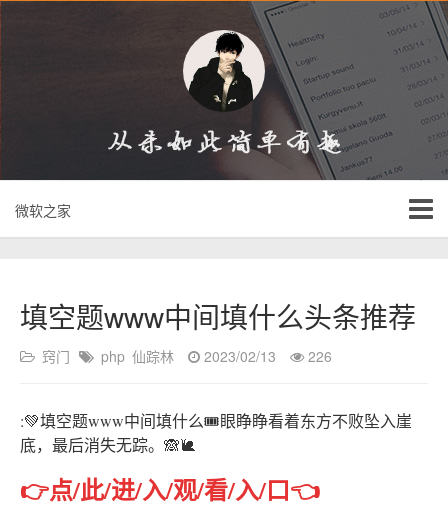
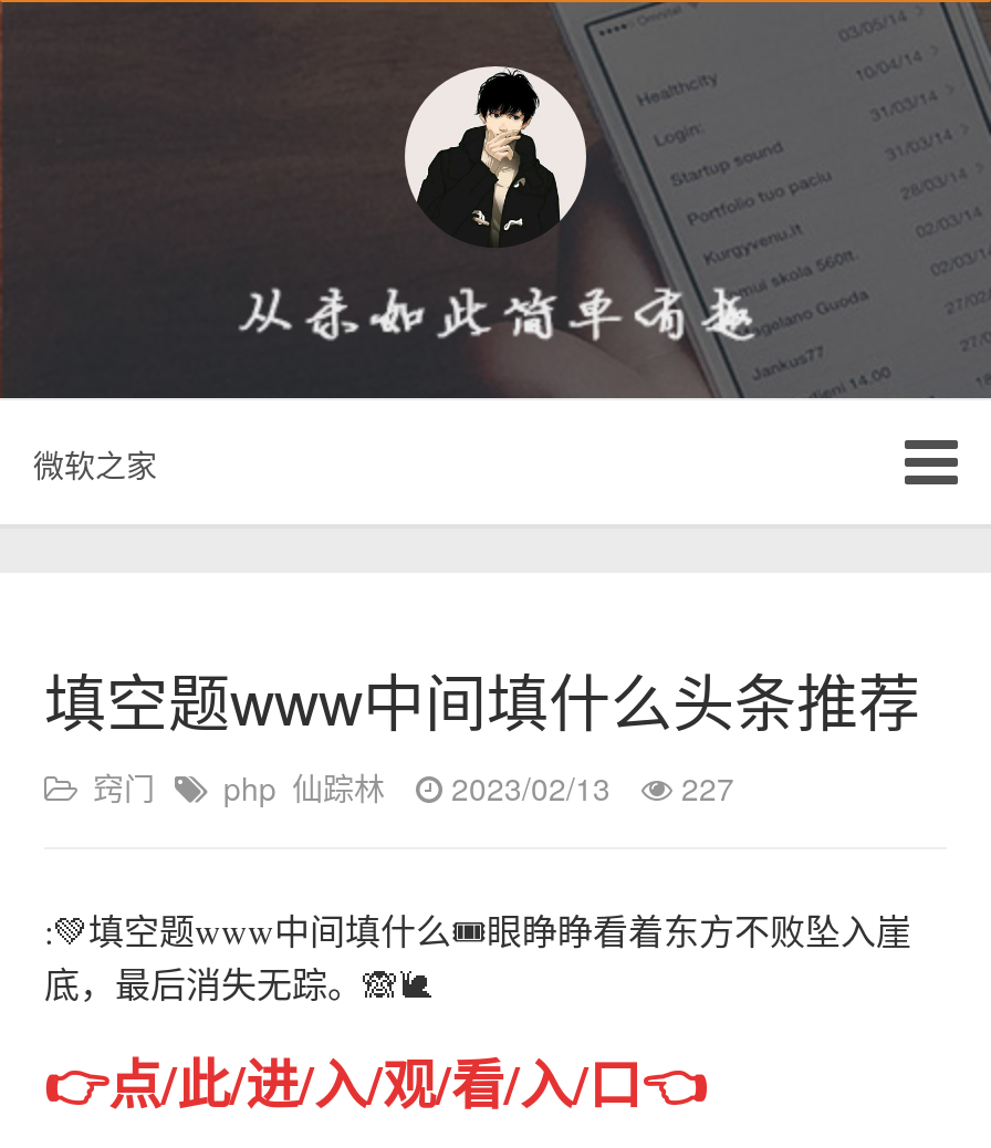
[42,346,332,366] 窍门 php 仙踪林 2023/02/13 226 -> [93,765,734,810] 窍门 php 仙踪林 2023/02/13 227

